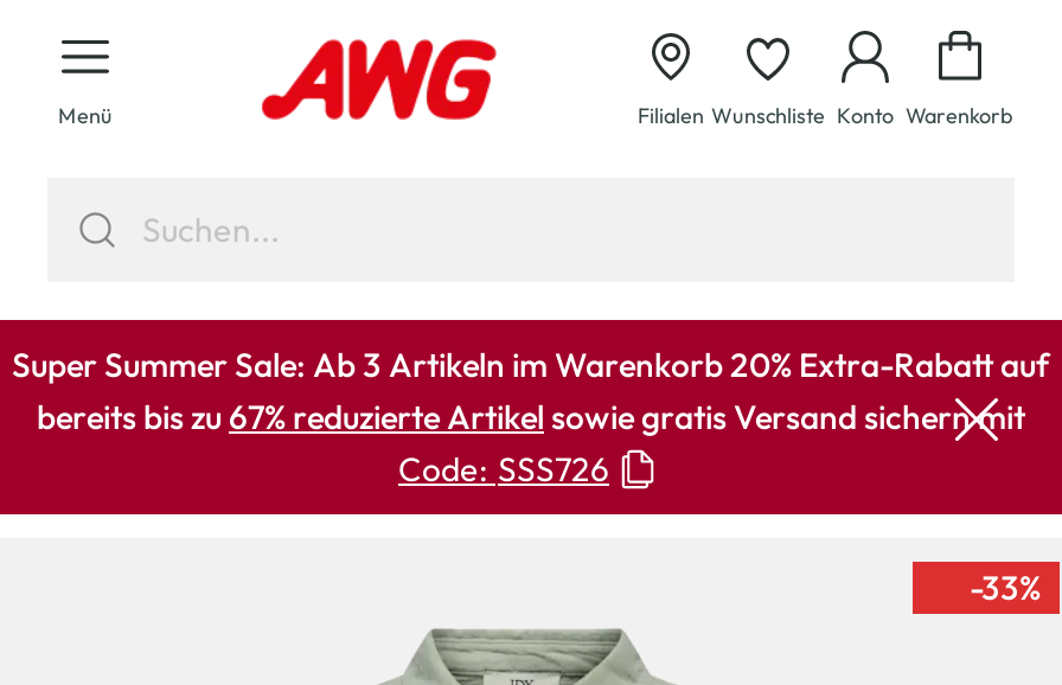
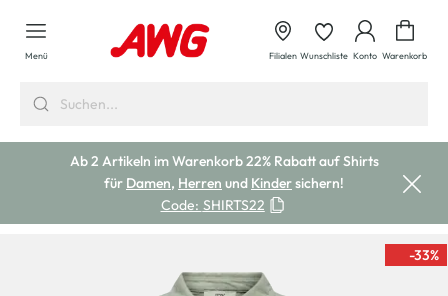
[12,344,1050,491] Super Summer Sale: Ab 3 Artikeln im Warenkorb 20% Extra-Rabatt auf | bereits bis zu 67% reduzierte Artikel sowie gratis Versand sichern mit | Code: SSS726 -> [69,152,378,214] Ab 2 Artikeln im Warenkorb 22% Rabatt auf Shirts | für Damen, Herren und Kinder sichern! | Code: SHIRTS22

